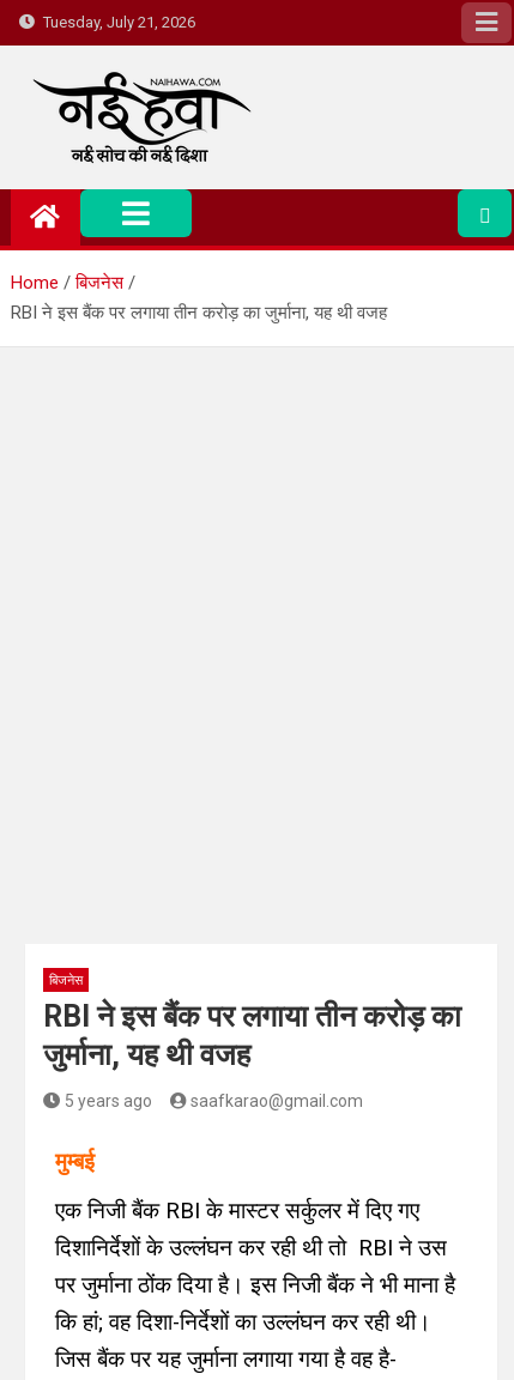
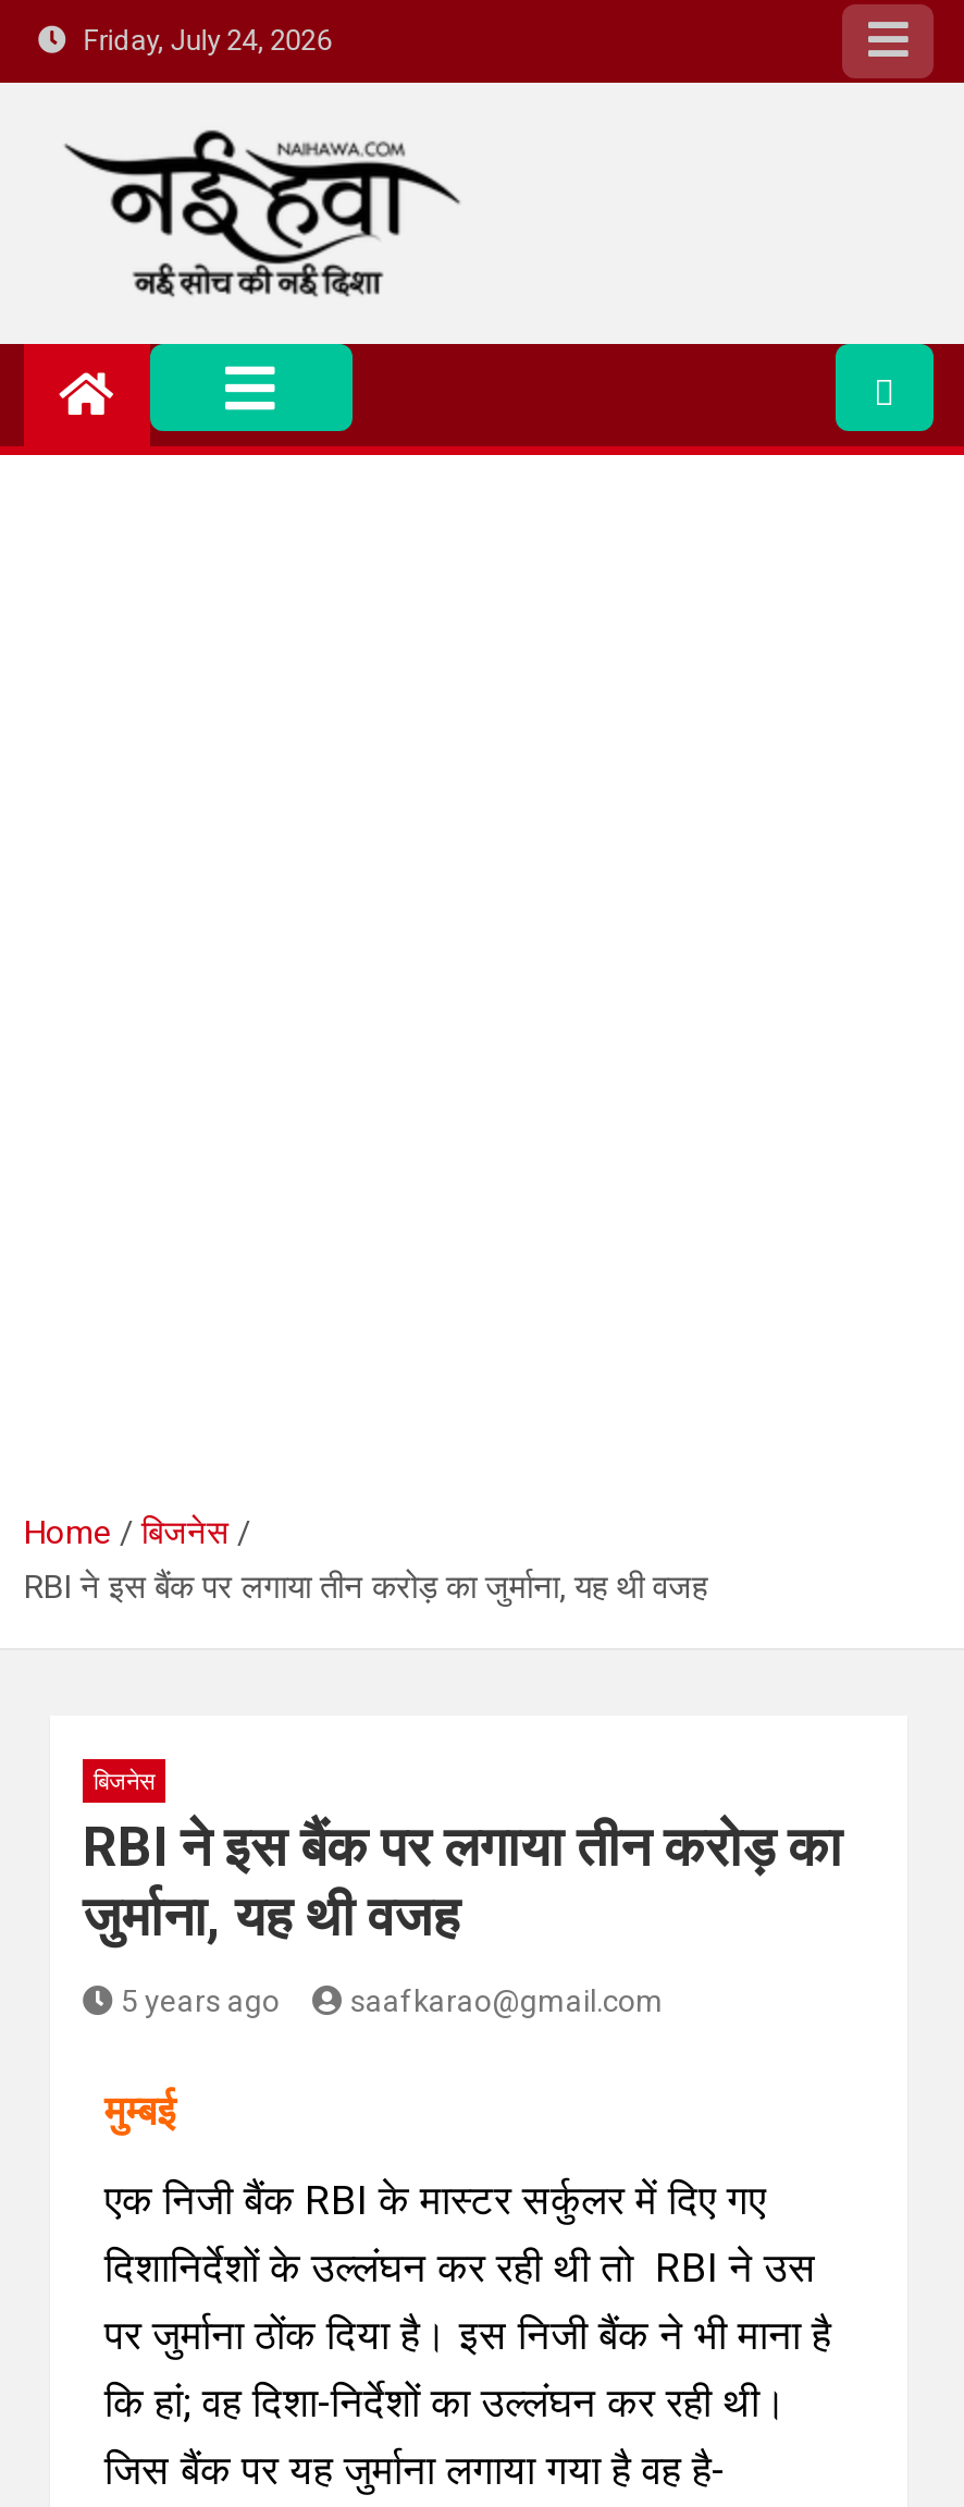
[36,13,196,31] Tuesday, July 21, 2026 -> [70,24,331,57] Friday, July 24, 2026
moved [11,272,387,323] -> [24,1513,707,1607]: Home | बिजनेस | RBI ने इस बैंक पर लगाया तीन करोड़ का जुर्माना, यह थी वजह

